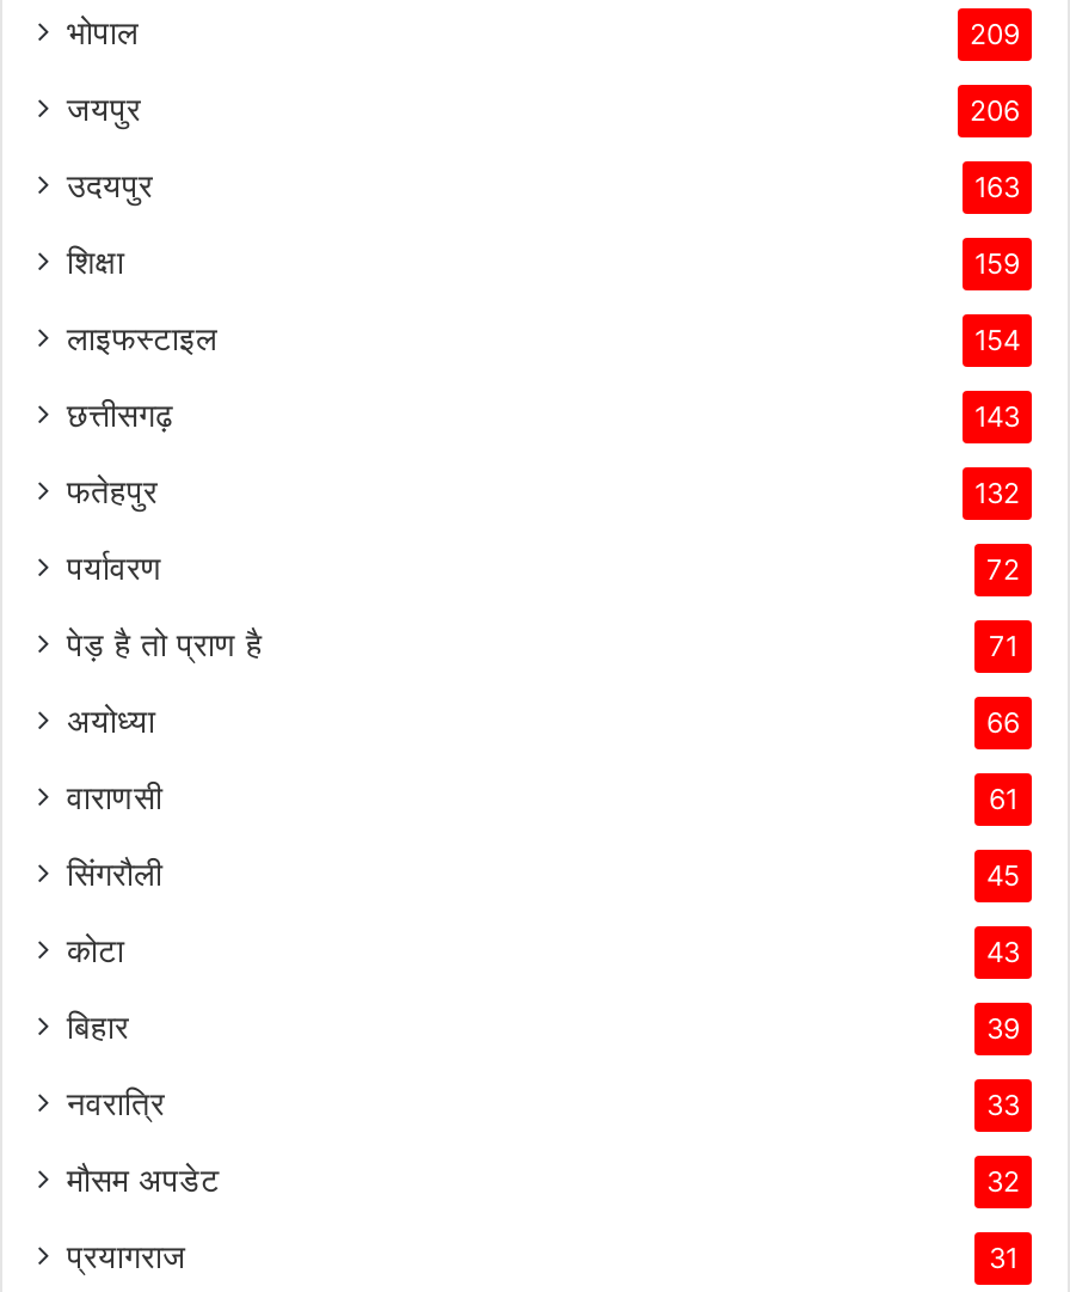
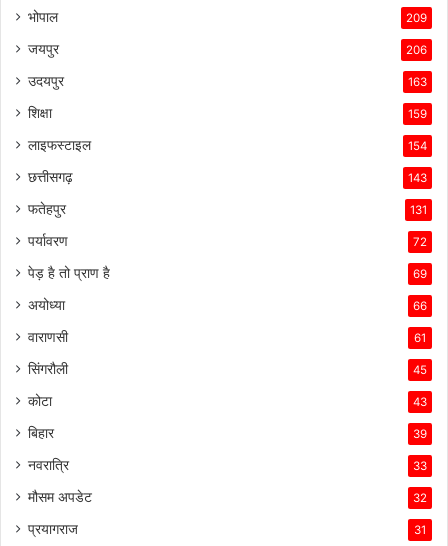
[974,478,1020,511] 132 -> [410,203,427,217] 131
[989,631,1017,664] 71 -> [413,267,427,281] 69

